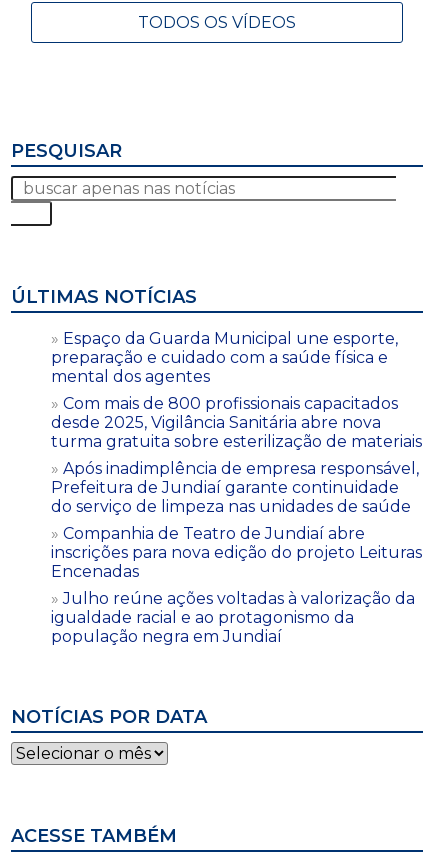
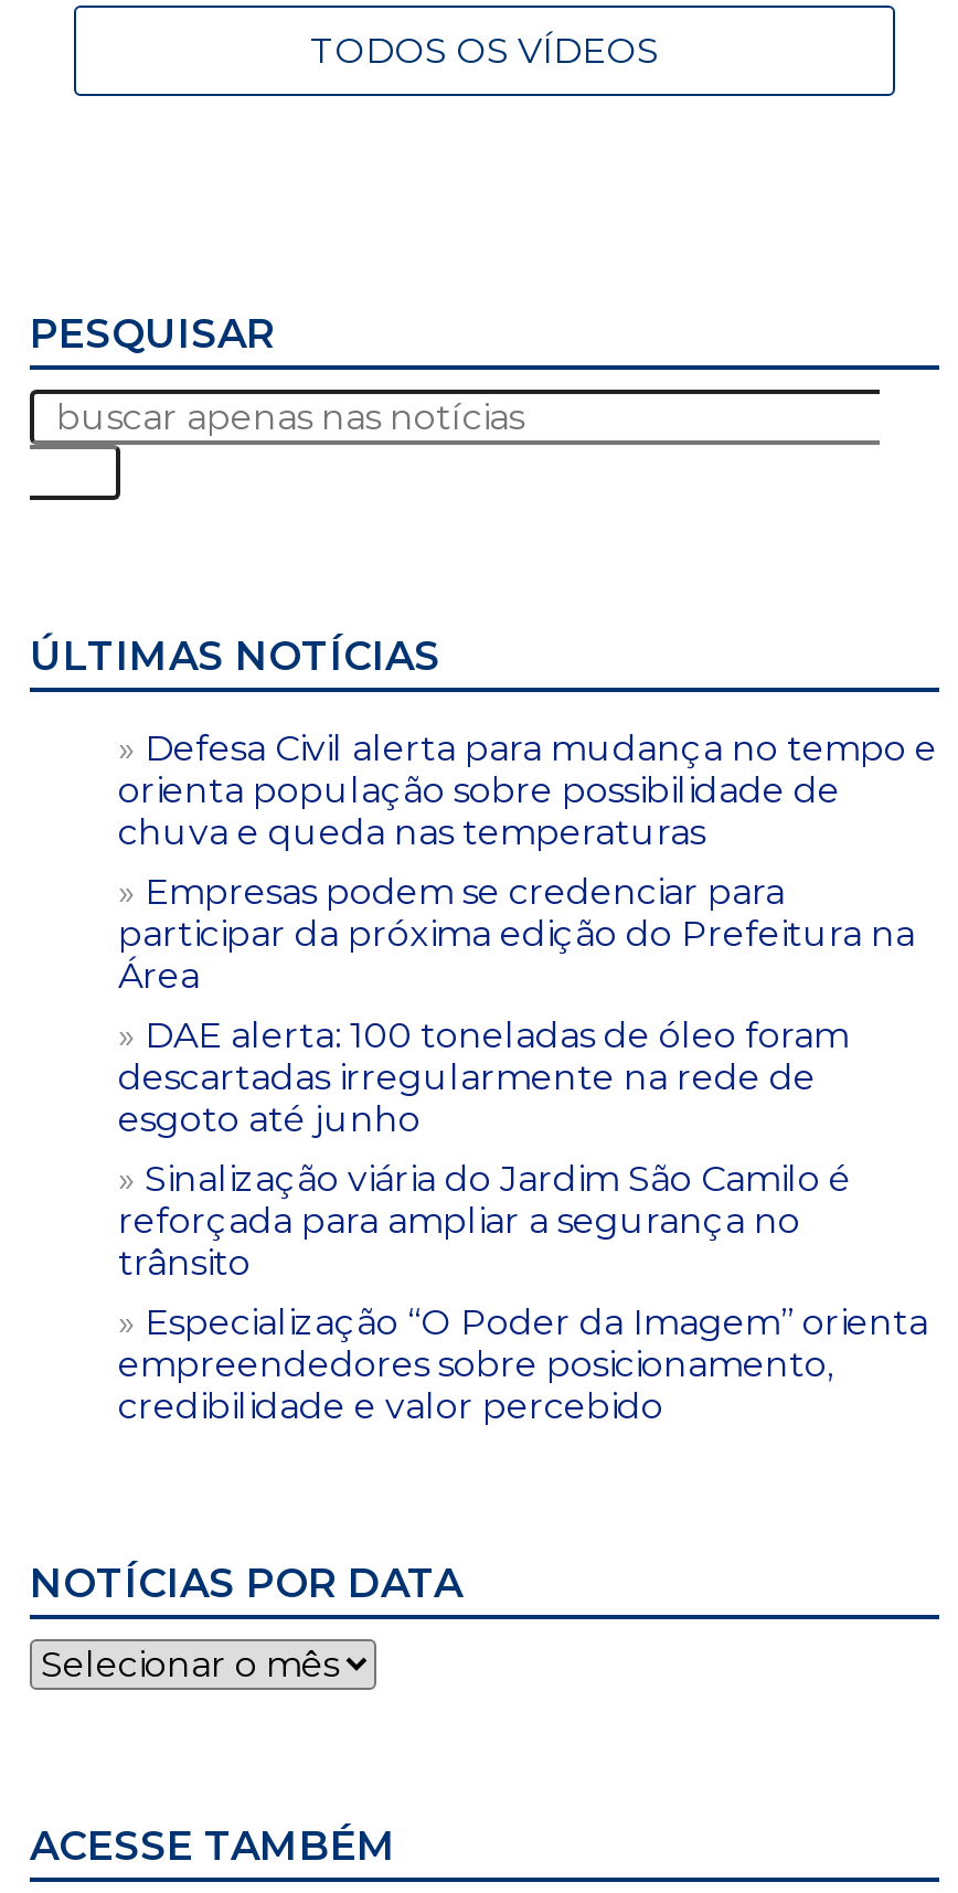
[51,329,422,646] Espaço da Guarda Municipal une esporte, | preparação e cuidado com a saúde física e | mental dos agentes | Com mais de 800 profissionais capacitados | desde 2025, Vigilância Sanitária abre nova | turma gratuita sobre esterilização de materiais | Após inadimplência de empresa responsável, | Prefeitura de Jundiaí garante continuidade | do serviço de limpeza nas unidades de saúde | Companhia de Teatro de Jundiaí abre | inscrições para nova edição do projeto Leituras | Encenadas | Julho reúne ações voltadas à valorização da | igualdade racial e ao protagonismo da | população negra em Jundiaí -> [118,727,937,1427] Defesa Civil alerta para mudança no tempo e | orienta população sobre possibilidade de | chuva e queda nas temperaturas | Empresas podem se credenciar para | participar da próxima edição do Prefeitura na | Área | DAE alerta: 100 toneladas de óleo foram | descartadas irregularmente na rede de | esgoto até junho | Sinalização viária do Jardim São Camilo é | reforçada para ampliar a segurança no | trânsito | Especialização “O Poder da Imagem” orienta | empreendedores sobre posicionamento, | credibilidade e valor percebido

